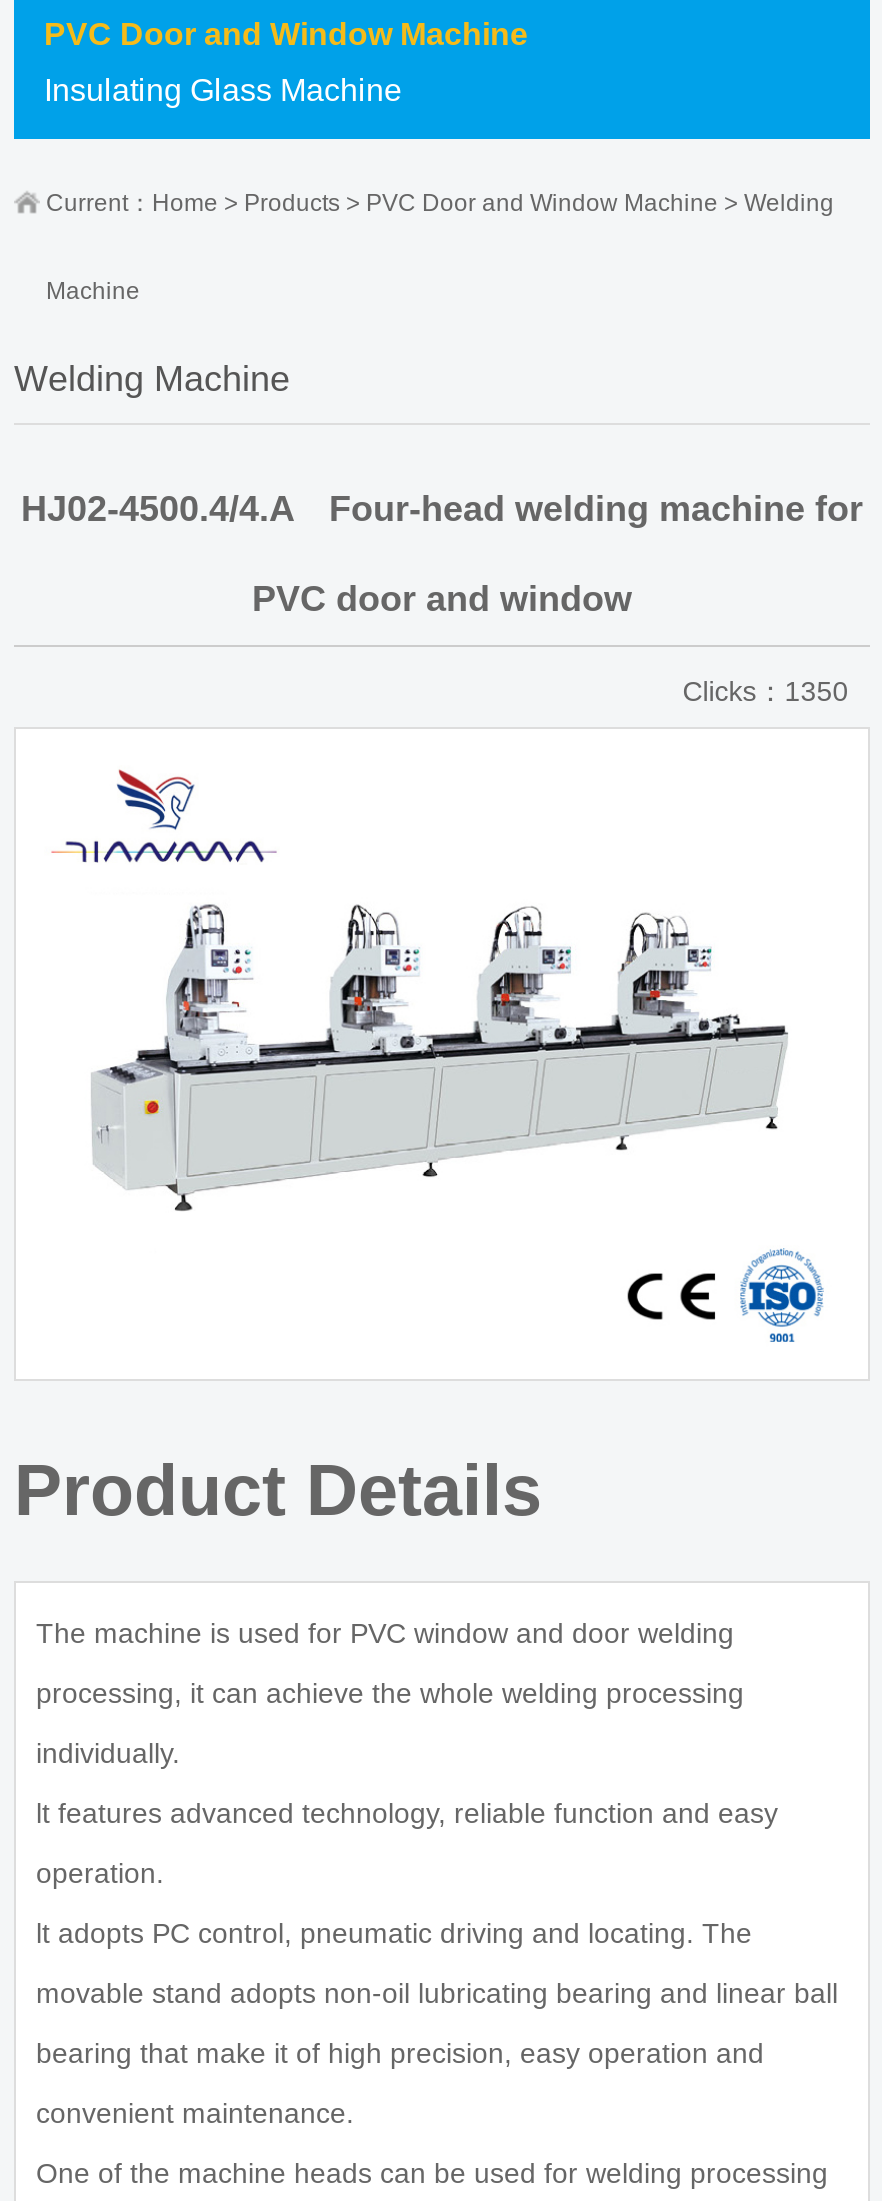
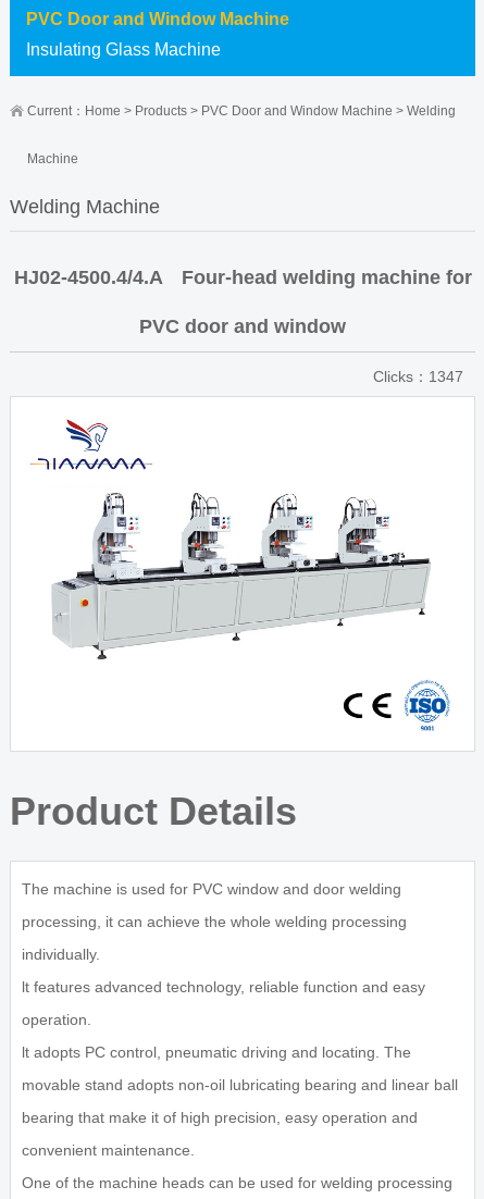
[683,675,849,707] Clicks：1350 -> [373,368,464,385] Clicks：1347

